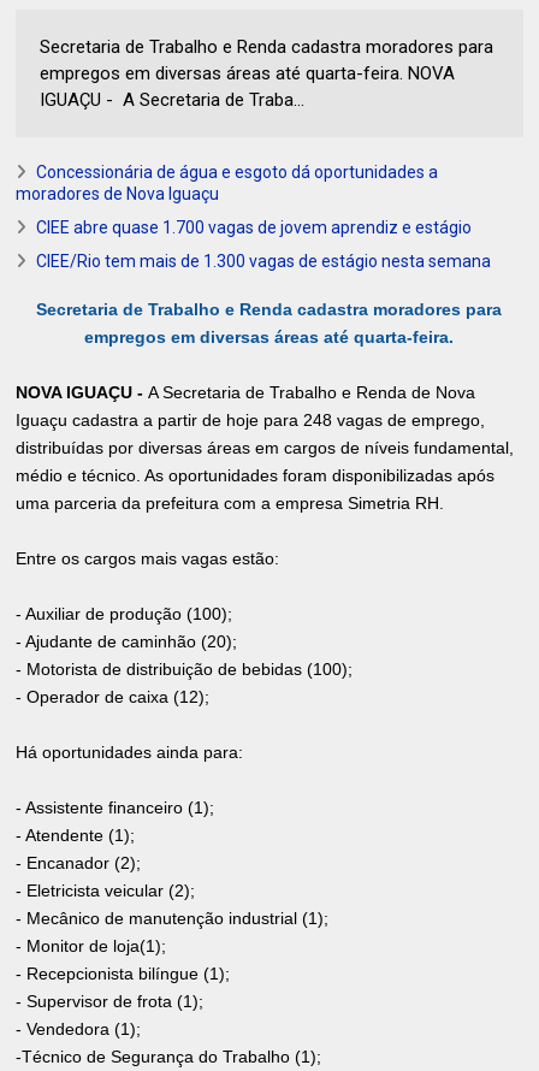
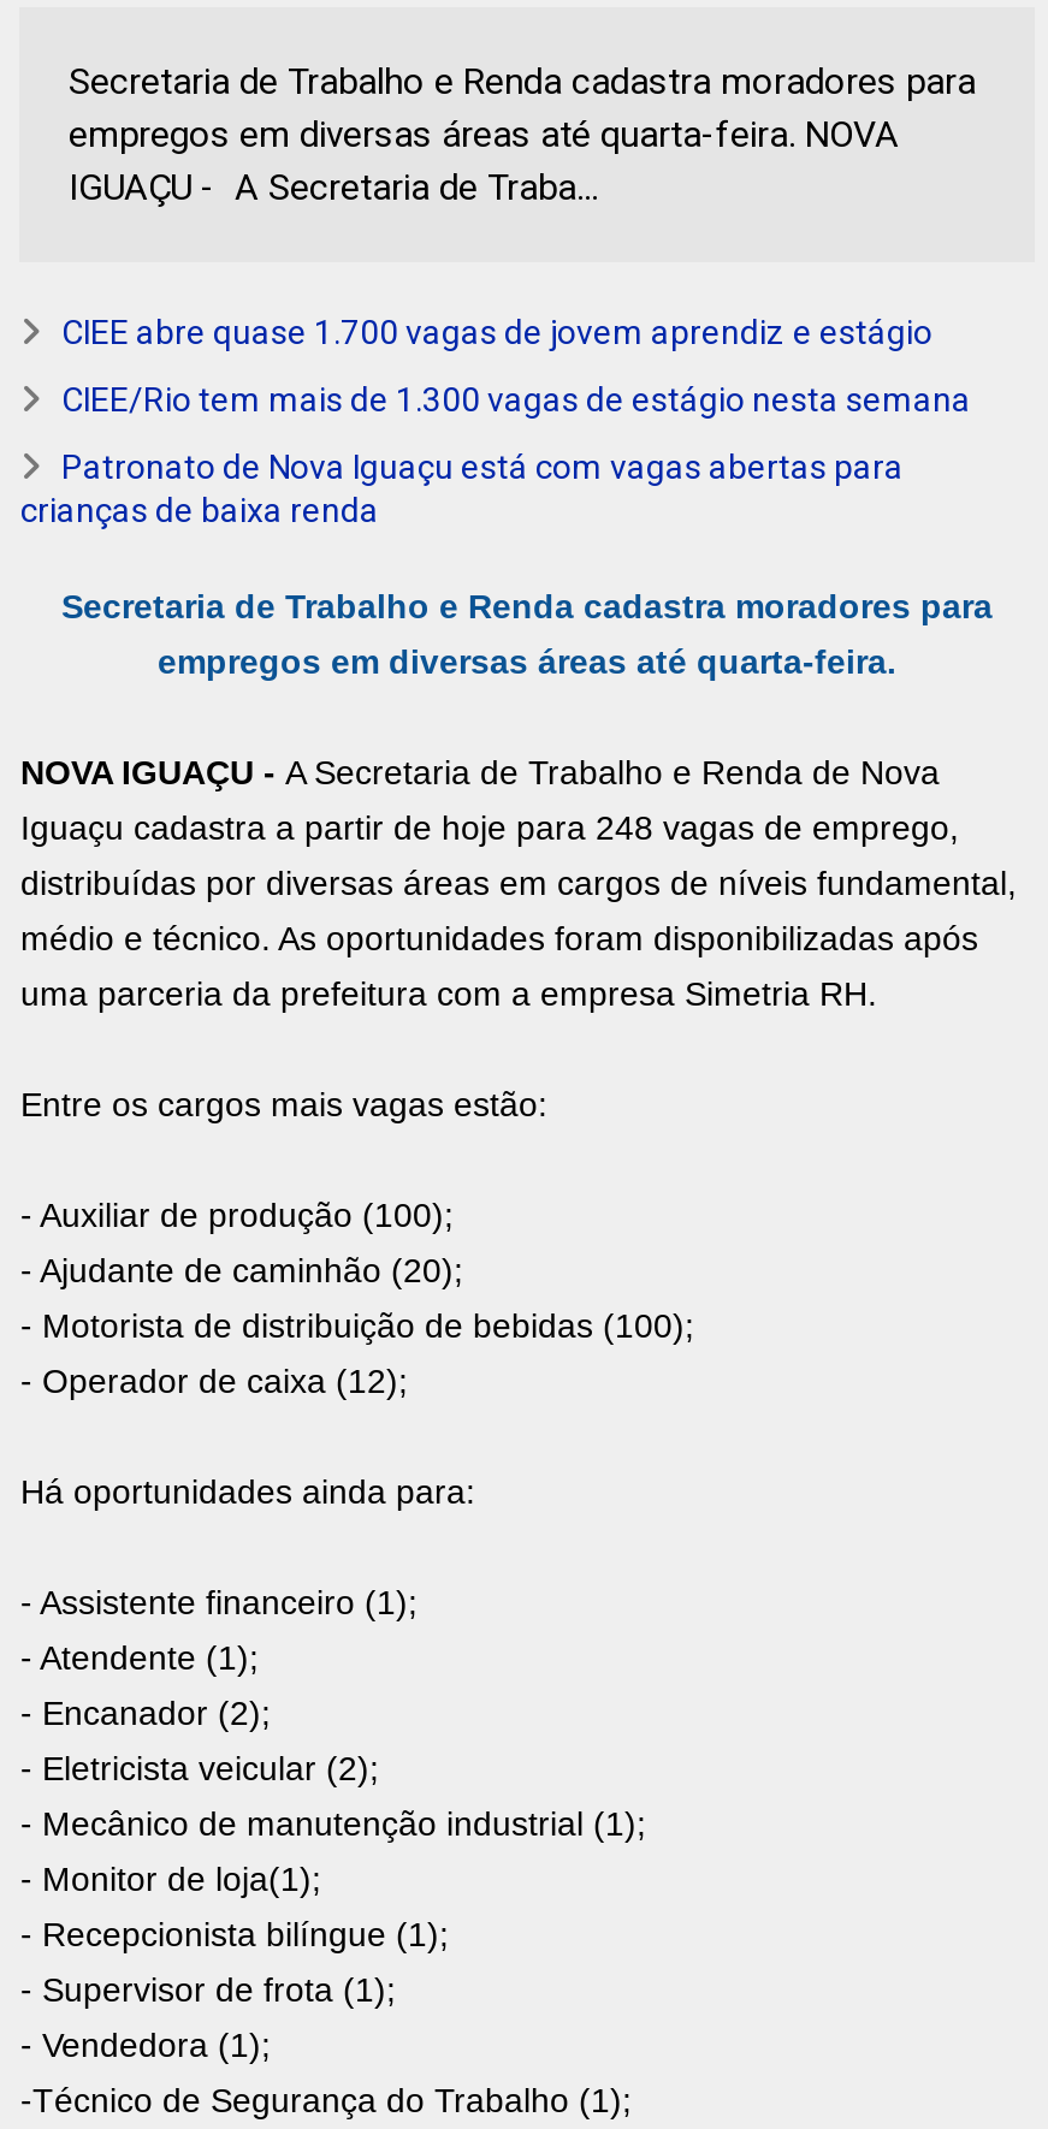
[16,162,438,203] Concessionária de água e esgoto dá oportunidades a | moradores de Nova Iguaçu -> none
moved [37,217,491,270] -> [61,312,971,417]: CIEE abre quase 1.700 vagas de jovem aprendiz e estágio | CIEE/Rio tem mais de 1.300 vagas de estágio nesta semana
none -> [20,446,903,528] Patronato de Nova Iguaçu está com vagas abertas para | crianças de baixa renda

